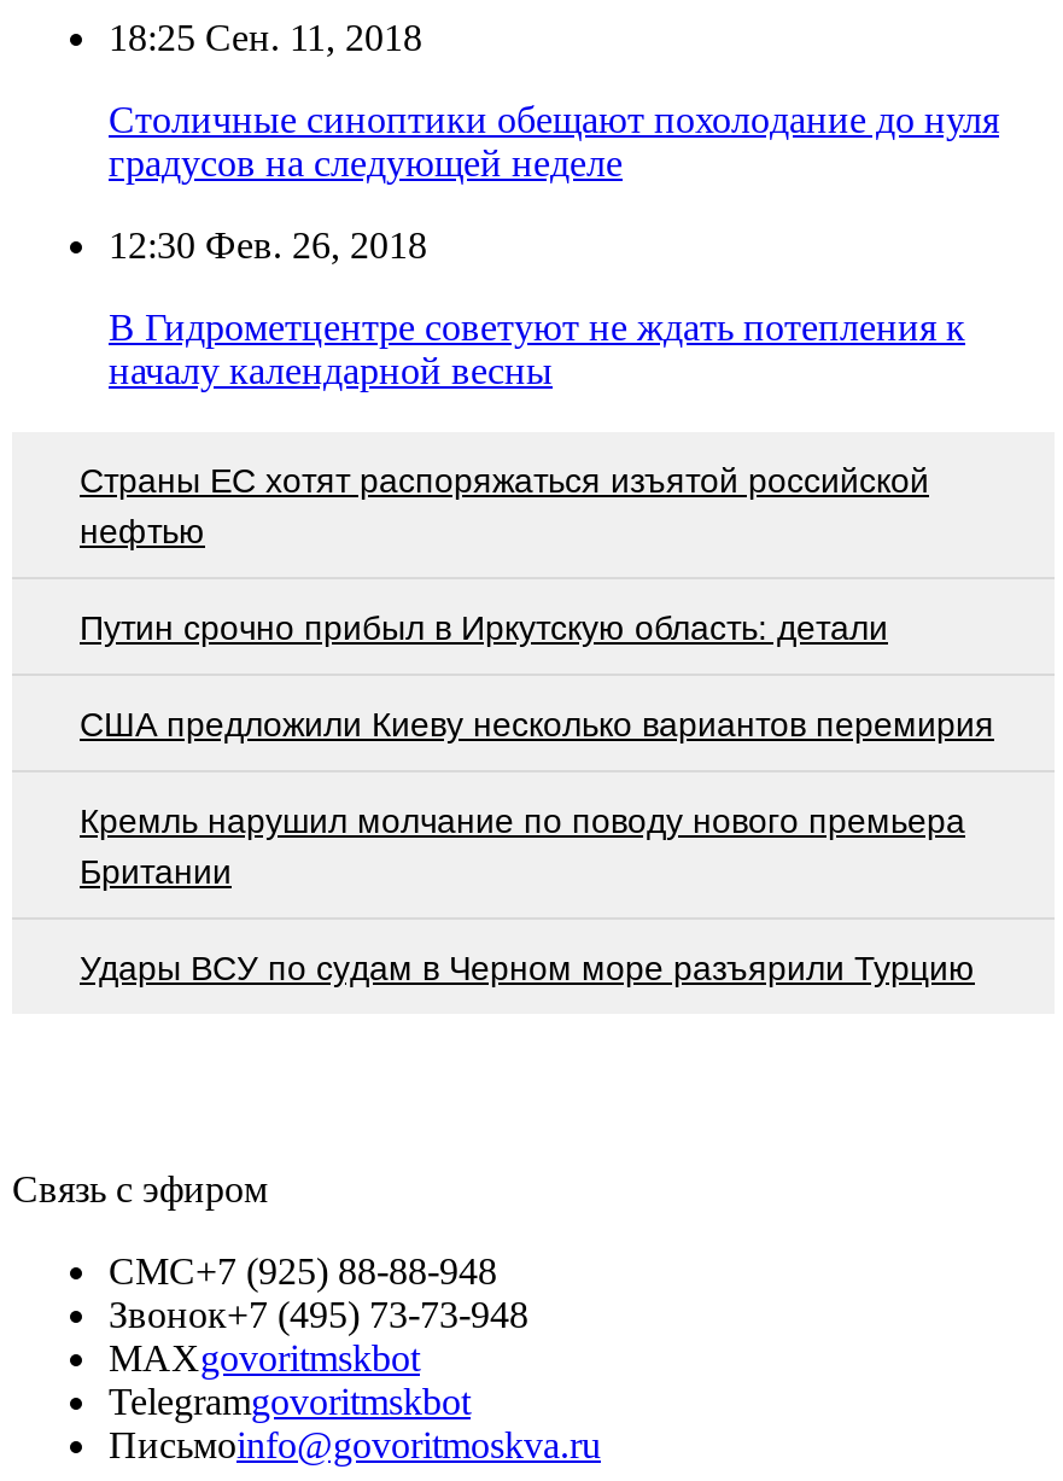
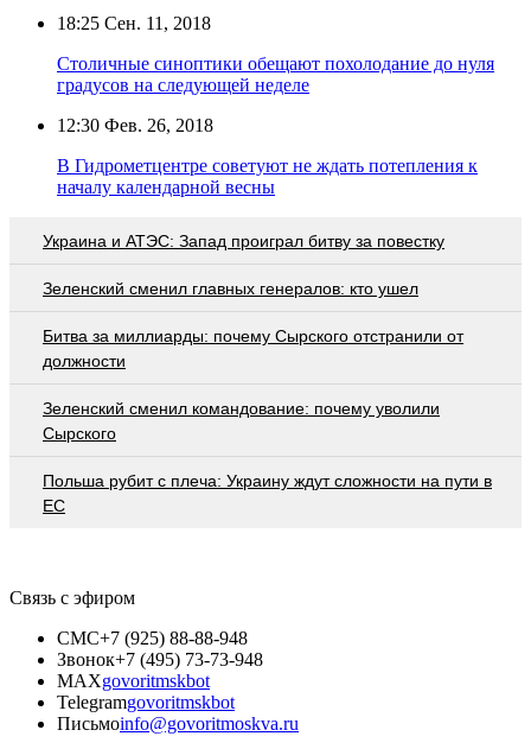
[80,460,929,549] Страны ЕС хотят распоряжаться изъятой российской | нефтью -> [43,231,444,250] Украина и АТЭС: Запад проиграл битву за повестку
[80,607,888,646] Путин срочно прибыл в Иркутскую область: детали -> [43,278,418,297] Зеленский сменил главных генералов: кто ушел
[80,704,994,743] США предложили Киеву несколько вариантов перемирия -> [43,326,463,370] Битва за миллиарды: почему Сырского отстранили от | должности
[80,800,965,890] Кремль нарушил молчание по поводу нового премьера | Британии -> [43,398,440,442] Зеленский сменил командование: почему уволили | Сырского
[80,948,975,986] Удары ВСУ по судам в Черном море разъярили Турцию -> [43,471,492,515] Польша рубит с плеча: Украину ждут сложности на пути в | ЕС

